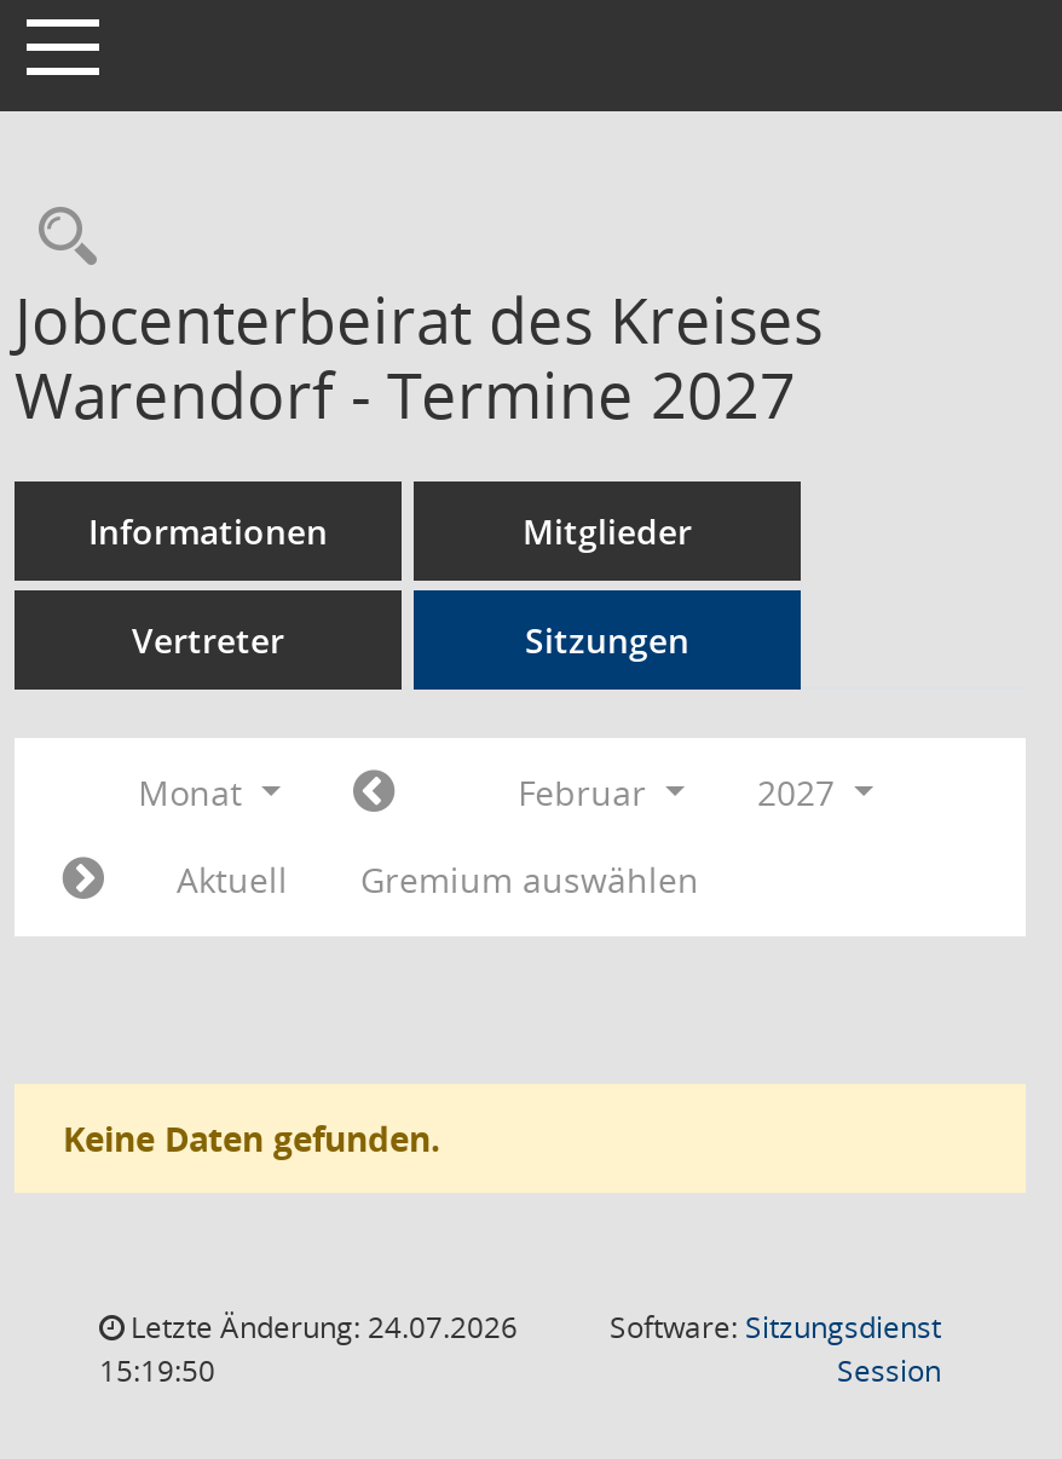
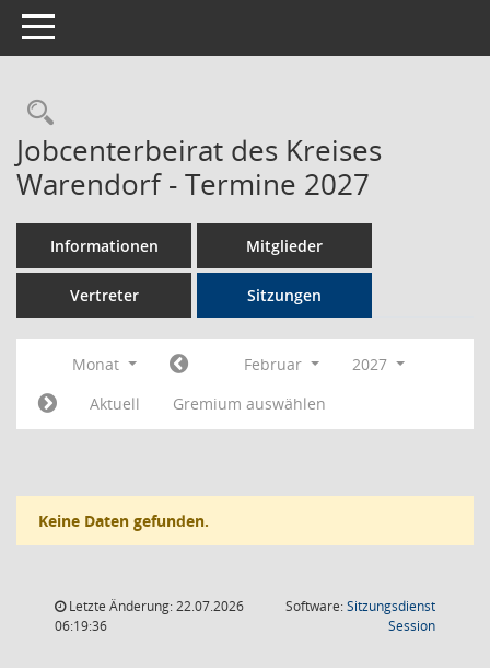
[123,1307,518,1348] Letzte Änderung: 24.07.2026 -> [66,597,244,615] Letzte Änderung: 22.07.2026
[99,1350,215,1391] 15:19:50 -> [55,617,107,635] 06:19:36

